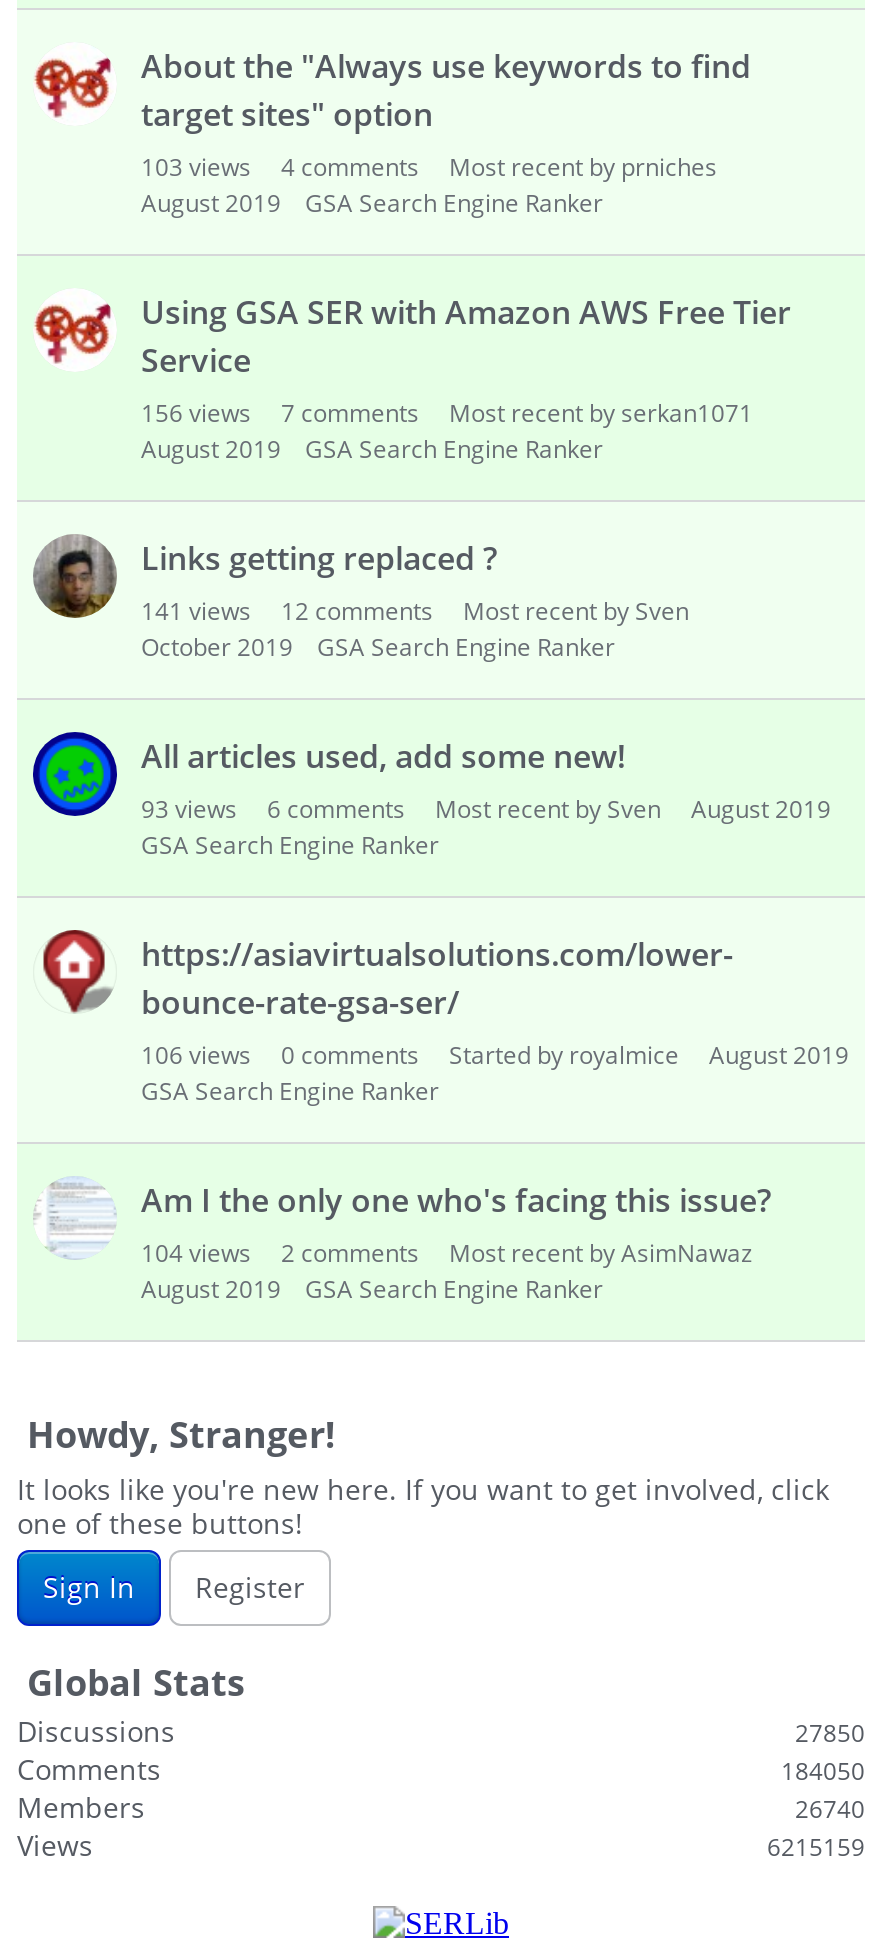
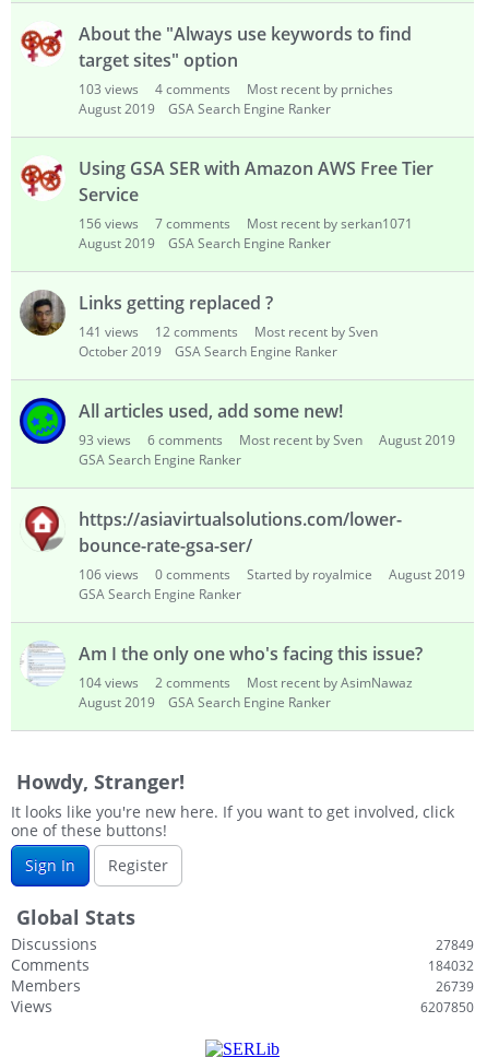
[795,1716,865,1750] 27850 -> [436,936,474,954] 27849
[781,1754,865,1788] 184050 -> [428,956,474,975] 184032
[795,1792,865,1826] 26740 -> [436,977,474,996] 26739
[767,1830,865,1864] 6215159 -> [420,998,474,1017] 6207850

